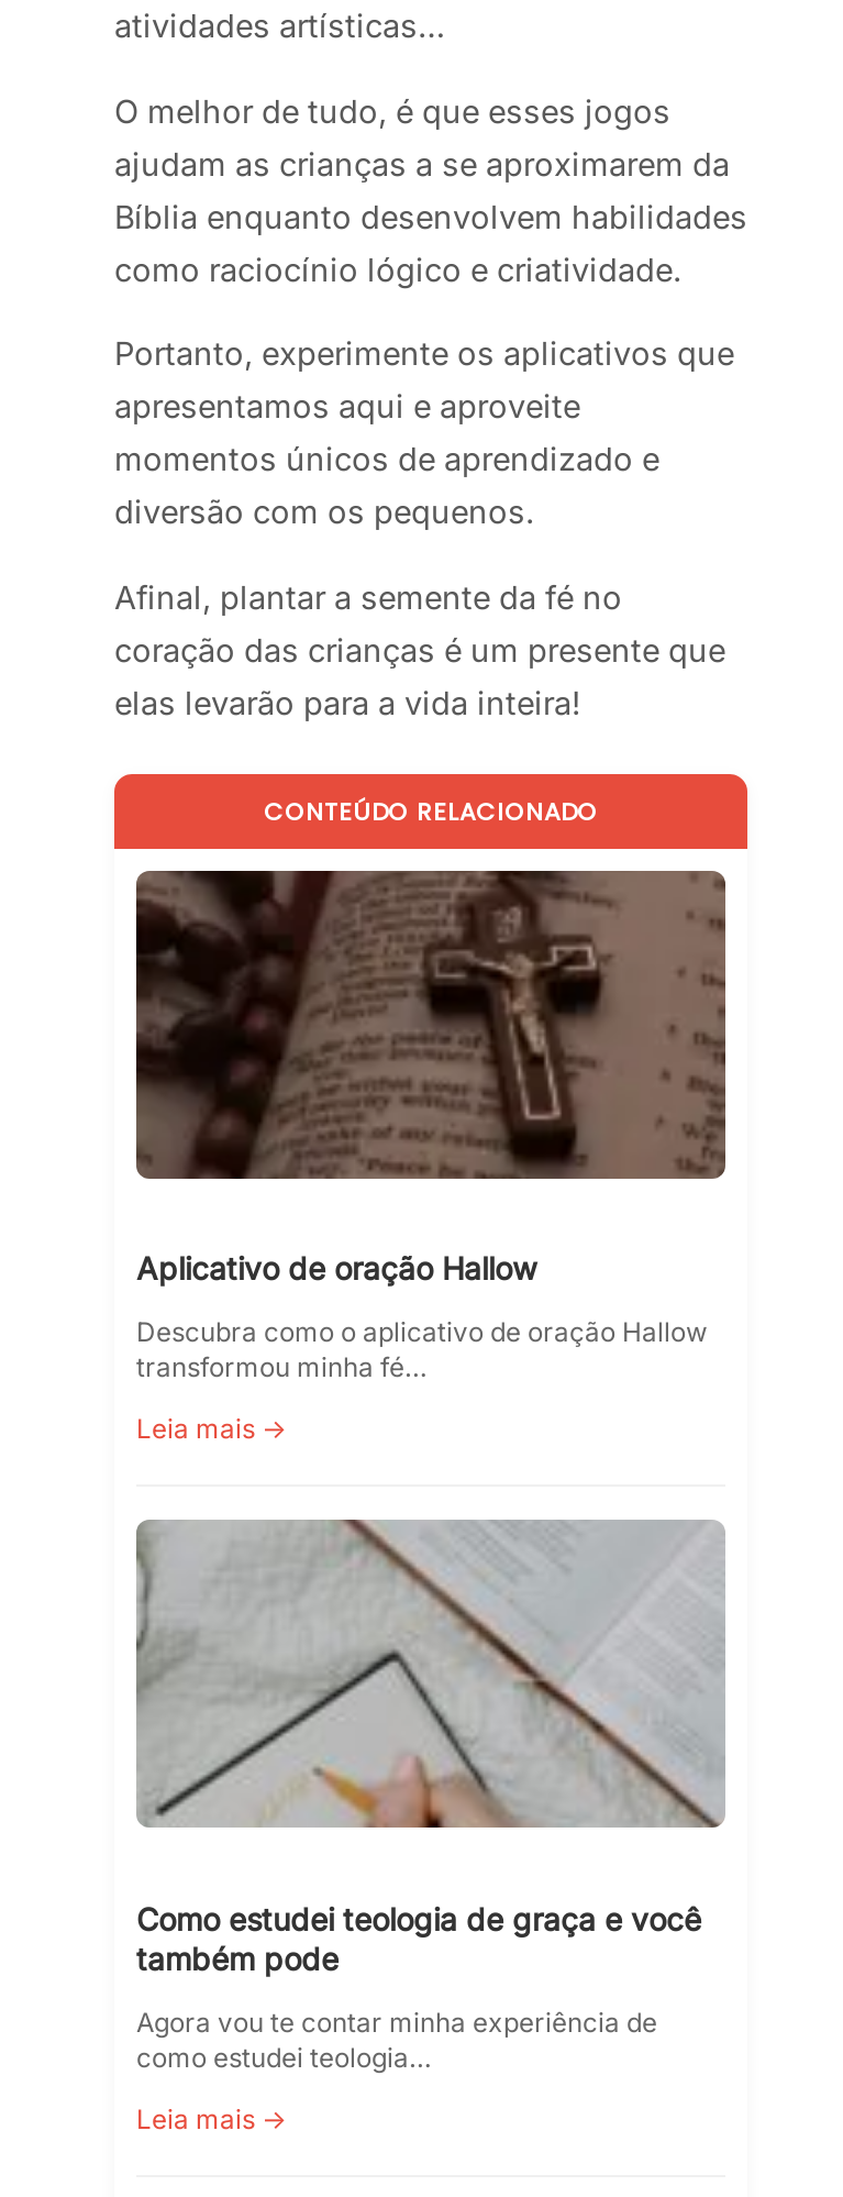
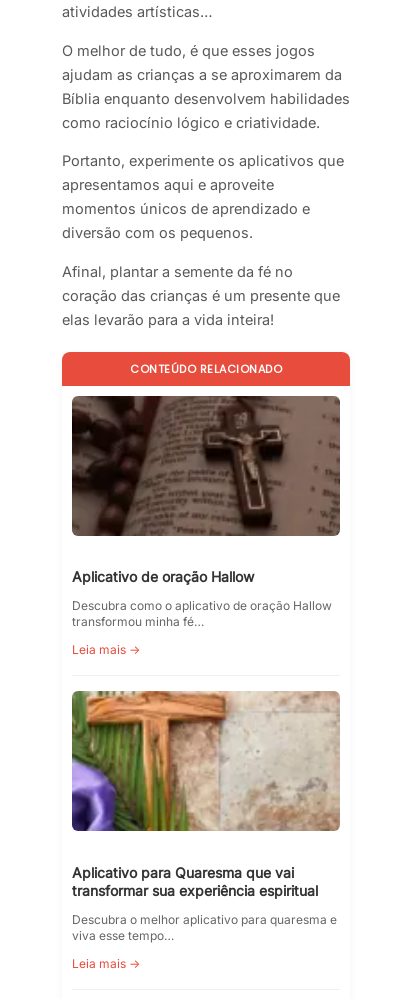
[136,1520,723,1977] [image] | Como estudei teologia de graça e você | também pode -> [72,690,340,899] [image] | Aplicativo para Quaresma que vai | transformar sua experiência espiritual
[136,2006,657,2074] Agora vou te contar minha experiência de | como estudei teologia… -> [72,912,337,943] Descubra o melhor aplicativo para quaresma e | viva esse tempo…

